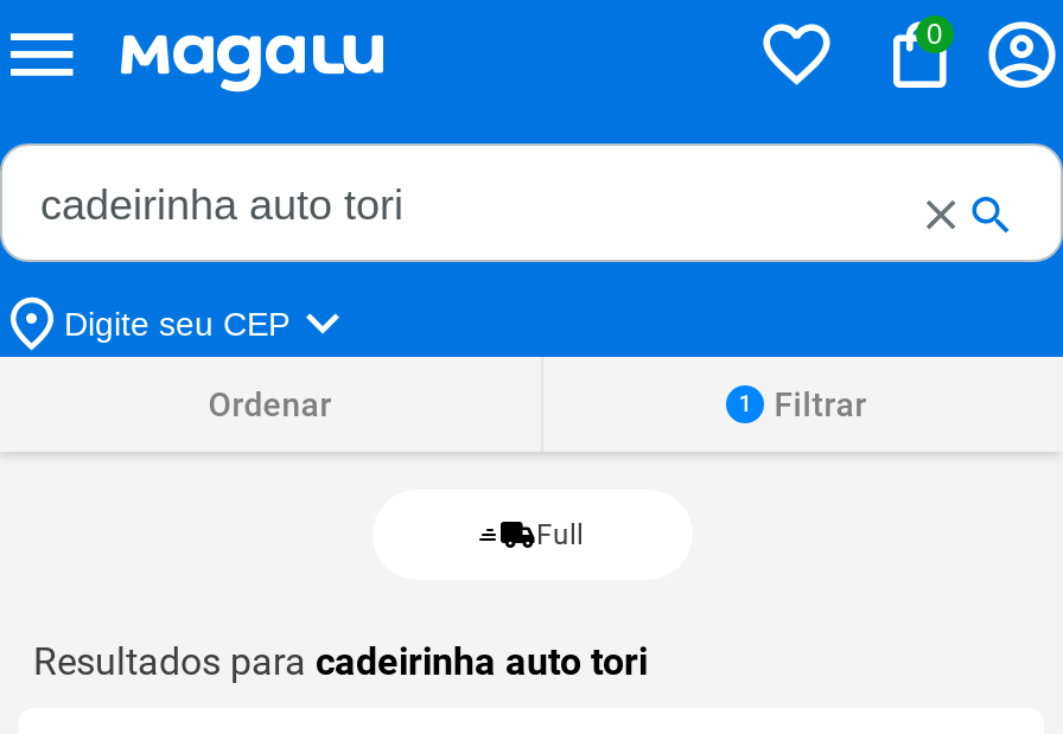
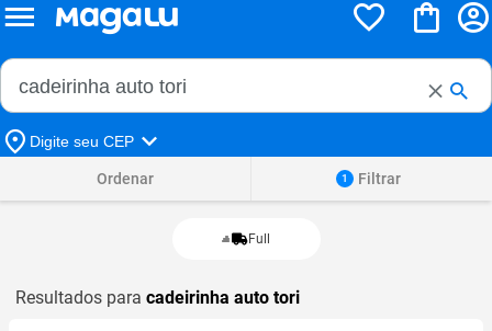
[927,18,943,51] 0 -> none

